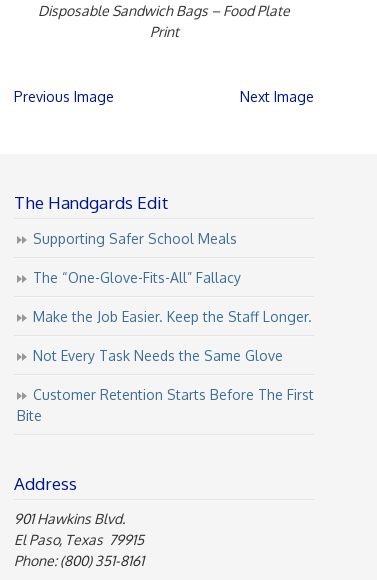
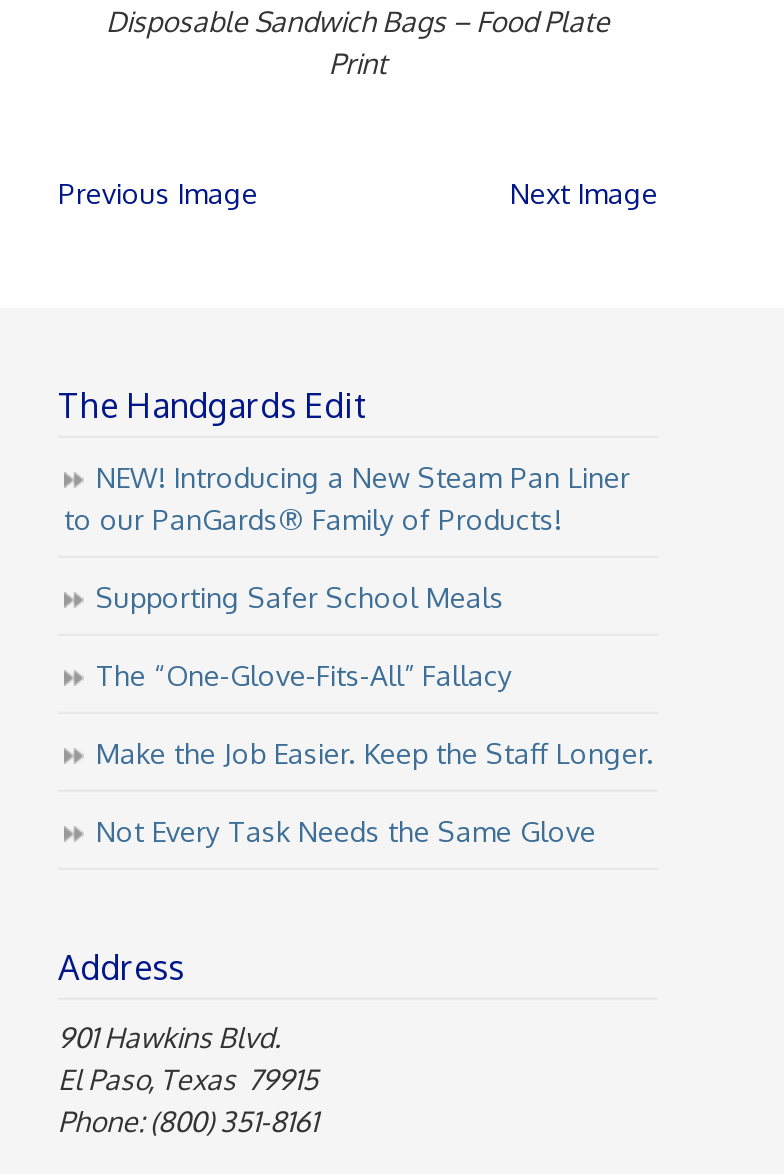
none -> [64,460,630,536] NEW! Introducing a New Steam Pan Liner | to our PanGards® Family of Products!
moved [33,230,312,364] -> [96,580,654,848]: Supporting Safer School Meals | The “One-Glove-Fits-All” Fallacy | Make the Job Easier. Keep the Staff Longer. | Not Every Task Needs the Same Glove
[17,386,314,424] Customer Retention Starts Before The First | Bite -> none

